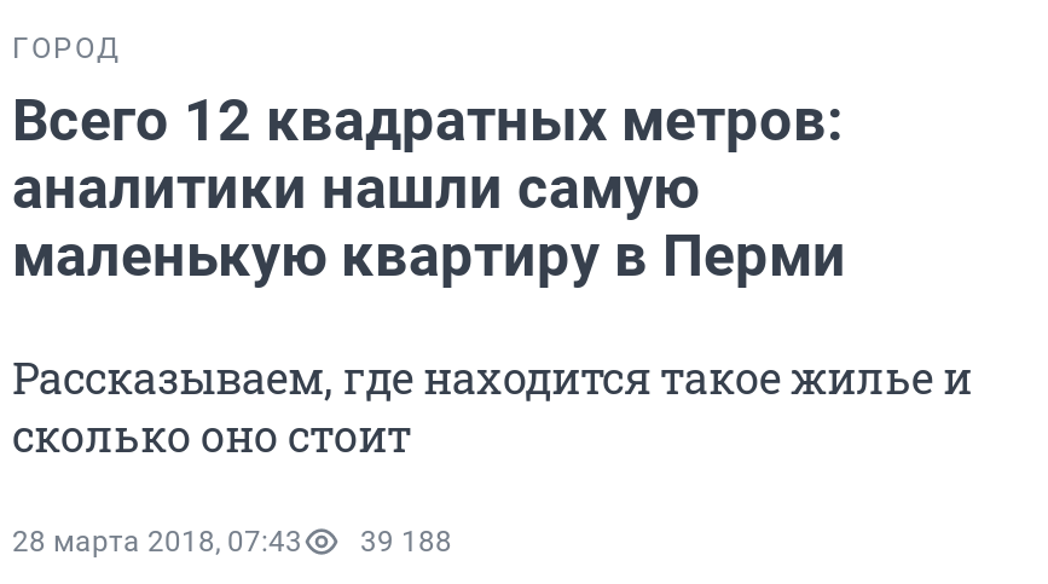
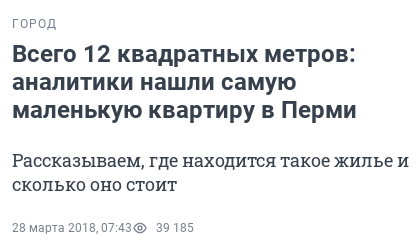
[12,525,452,559] 28 марта 2018, 07:43 39 188 -> [12,221,194,235] 28 марта 2018, 07:43 39 185

